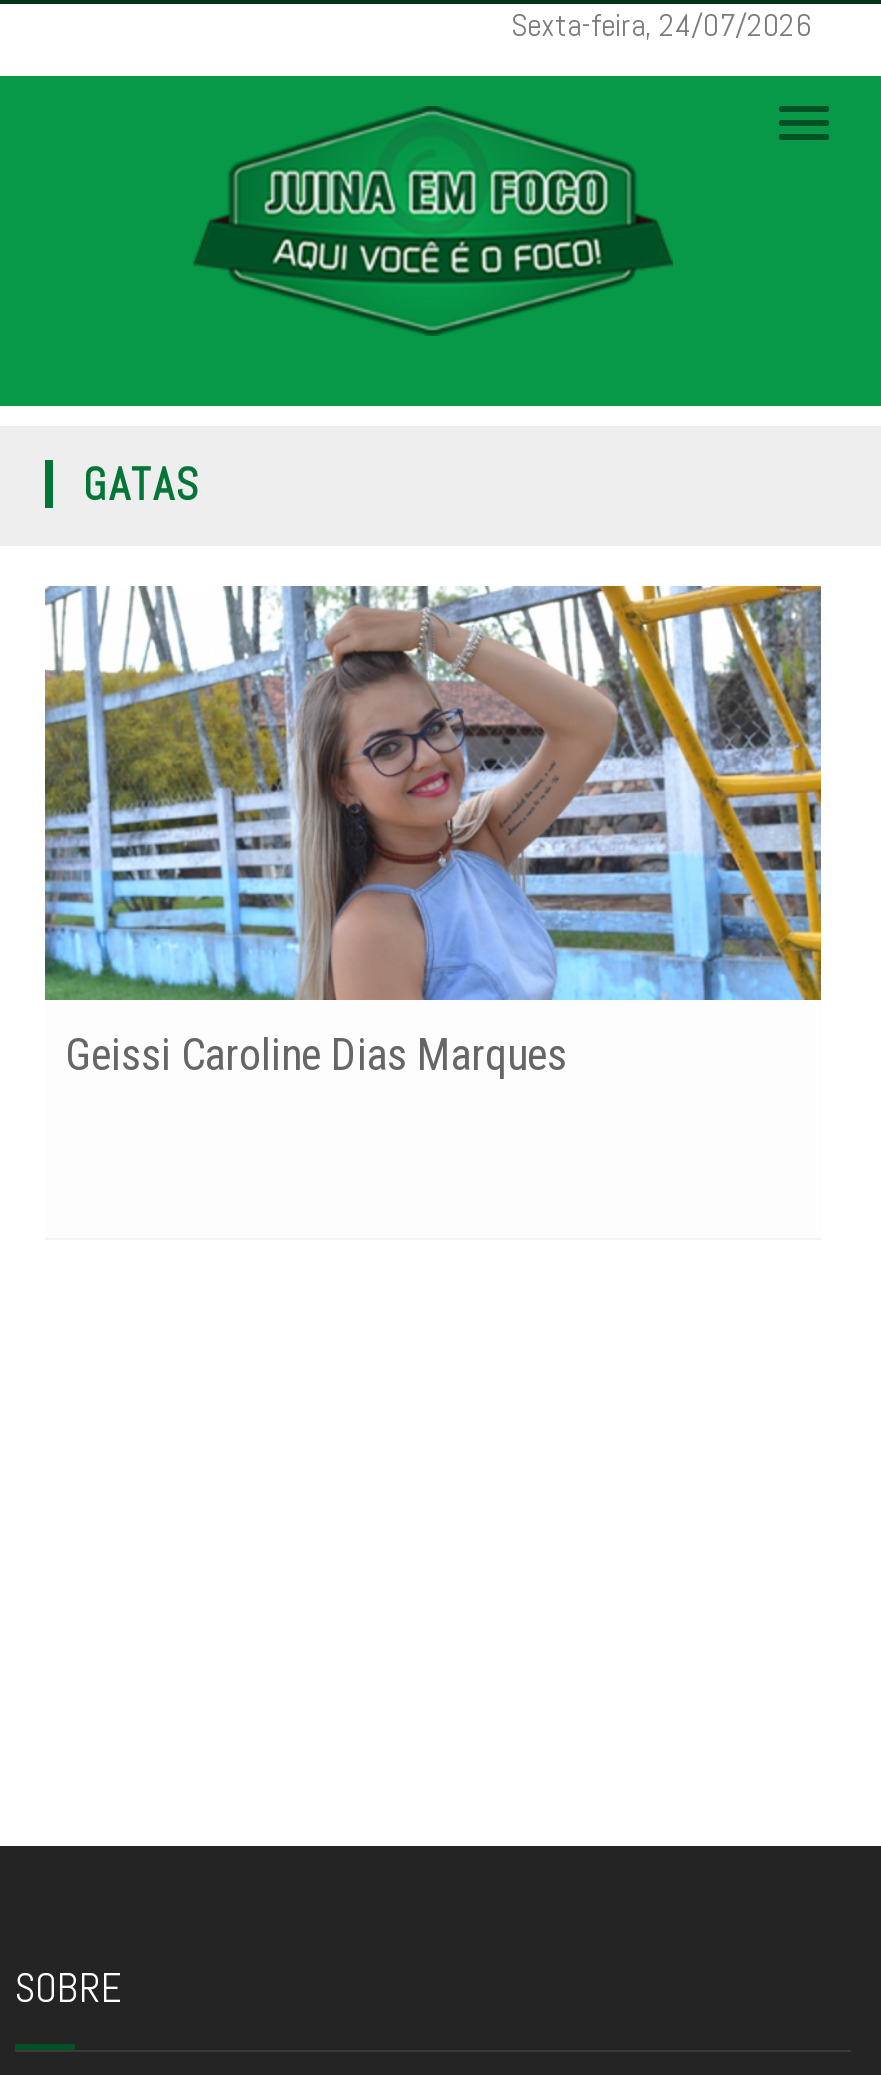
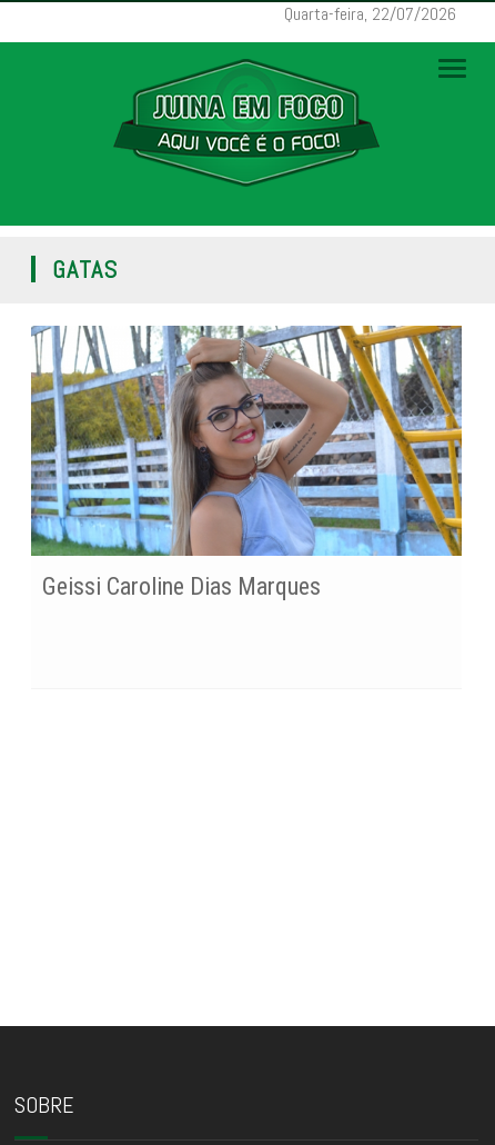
[511,4,811,46] Sexta-feira, 24/07/2026 -> [284,2,456,26] Quarta-feira, 22/07/2026

